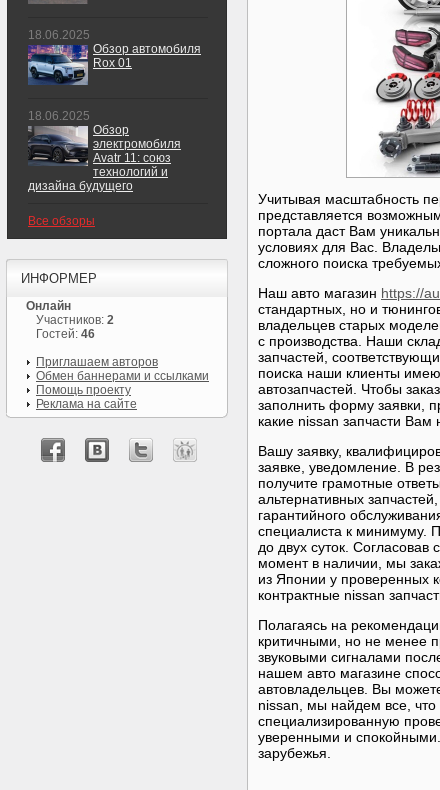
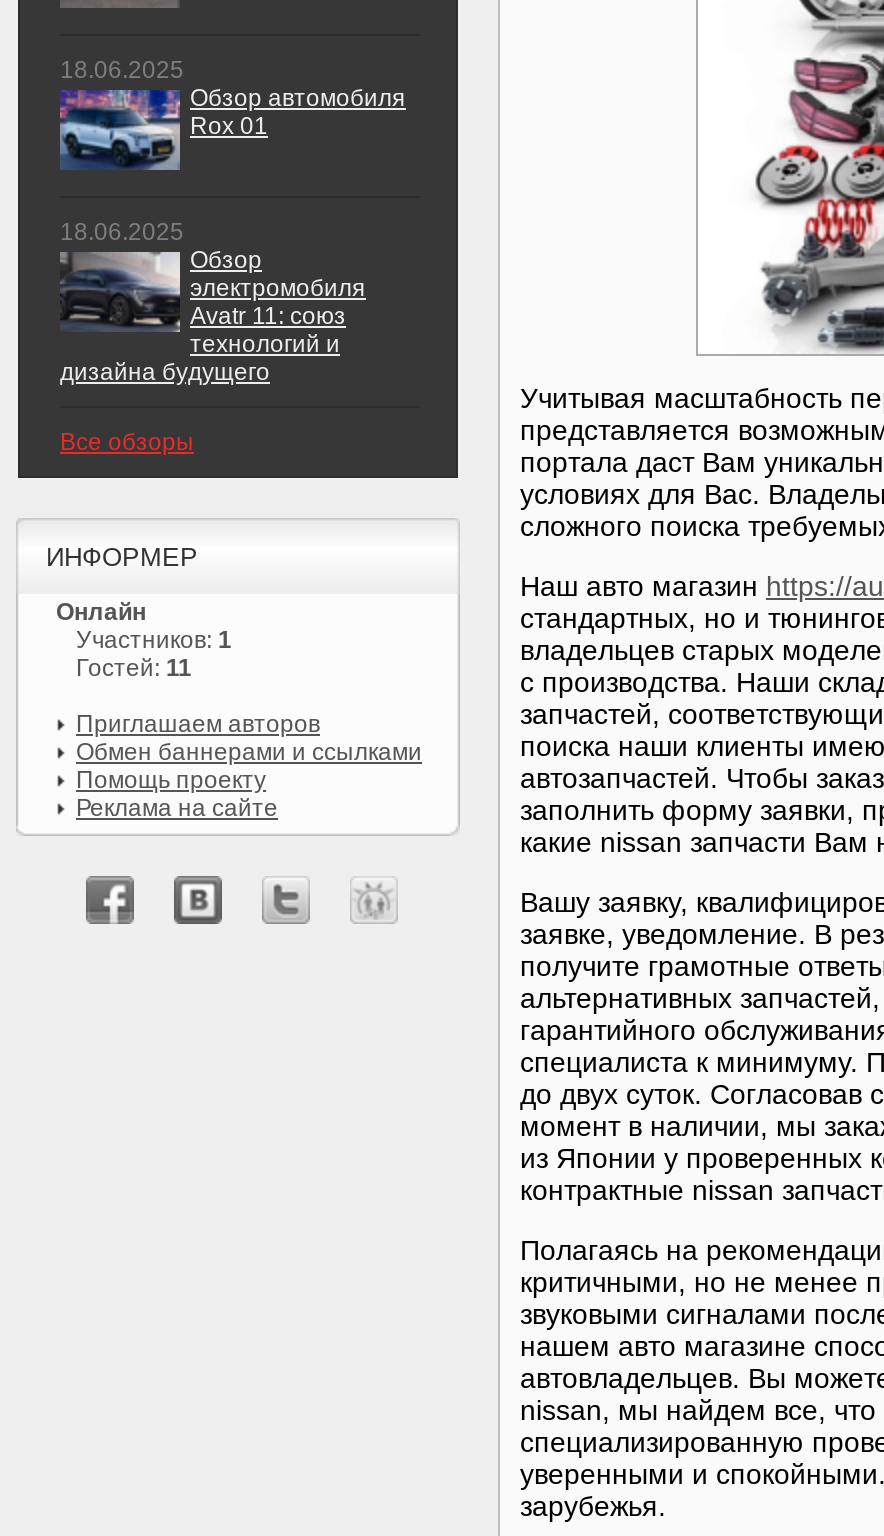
[36,313,114,327] Участников: 2 -> [76,626,232,654] Участников: 1
[36,327,95,341] Гостей: 46 -> [76,654,192,682] Гостей: 11

